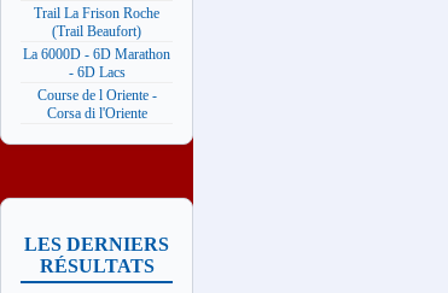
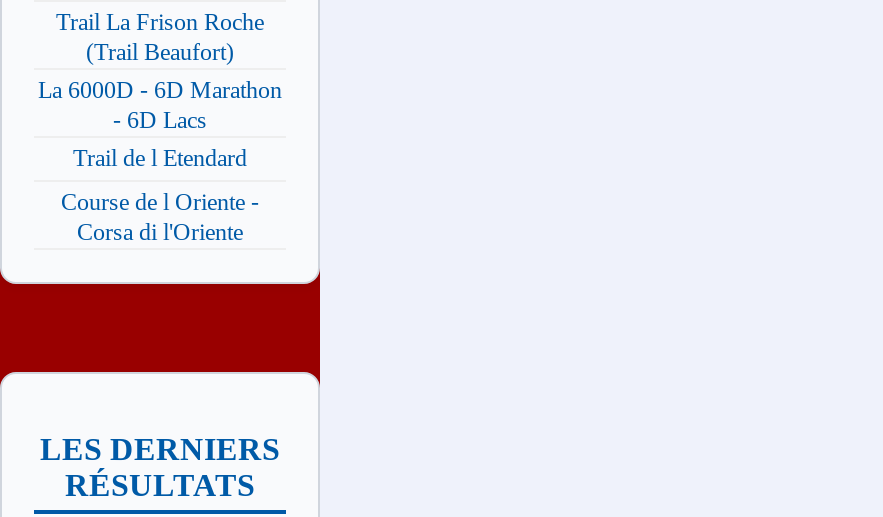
none -> [73,145,247,173] Trail de l Etendard

